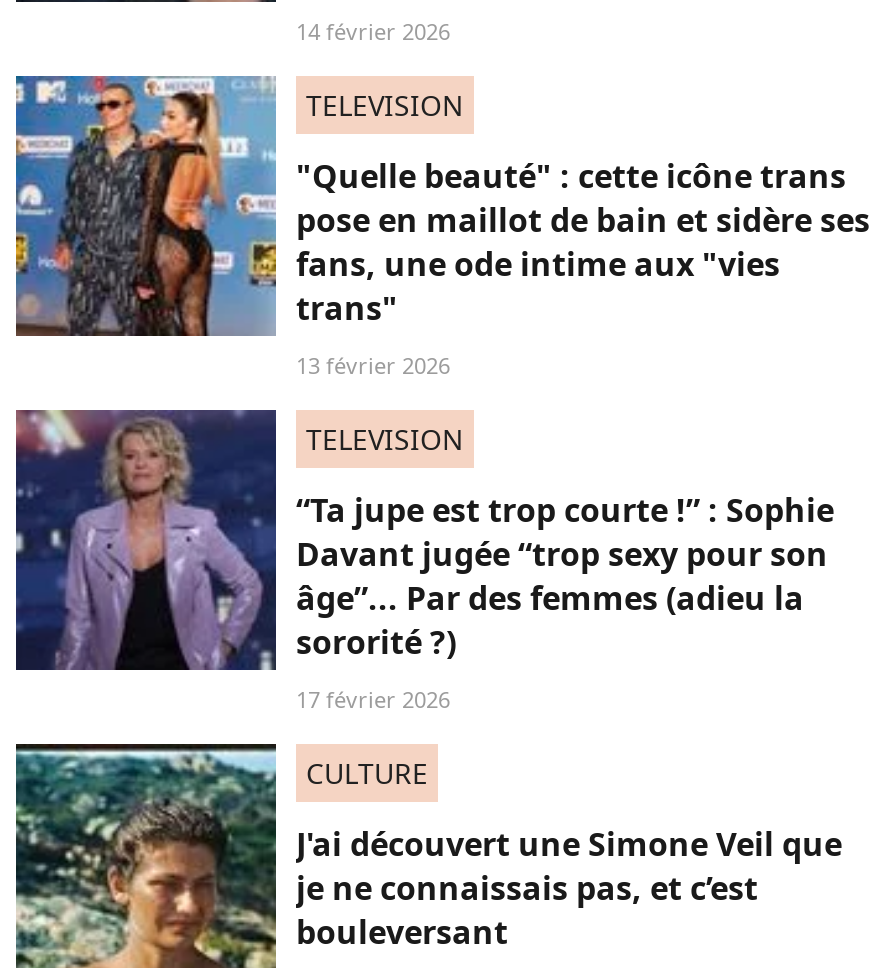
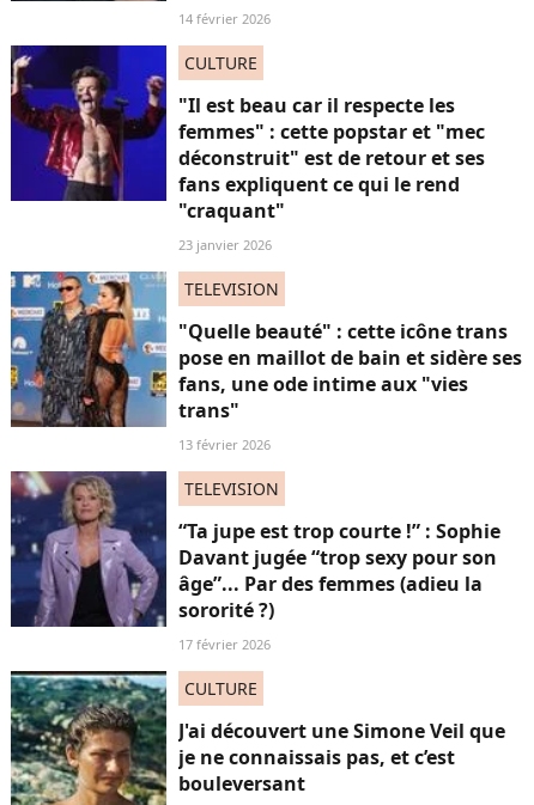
none -> [11,44,485,254] [image] | CULTURE | "Il est beau car il respecte les | femmes" : cette popstar et "mec | déconstruit" est de retour et ses | fans expliquent ce qui le rend | "craquant" | 23 janvier 2026

